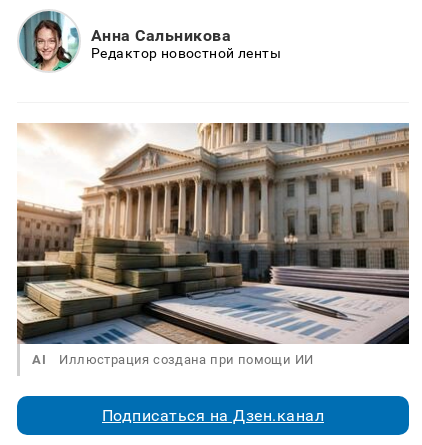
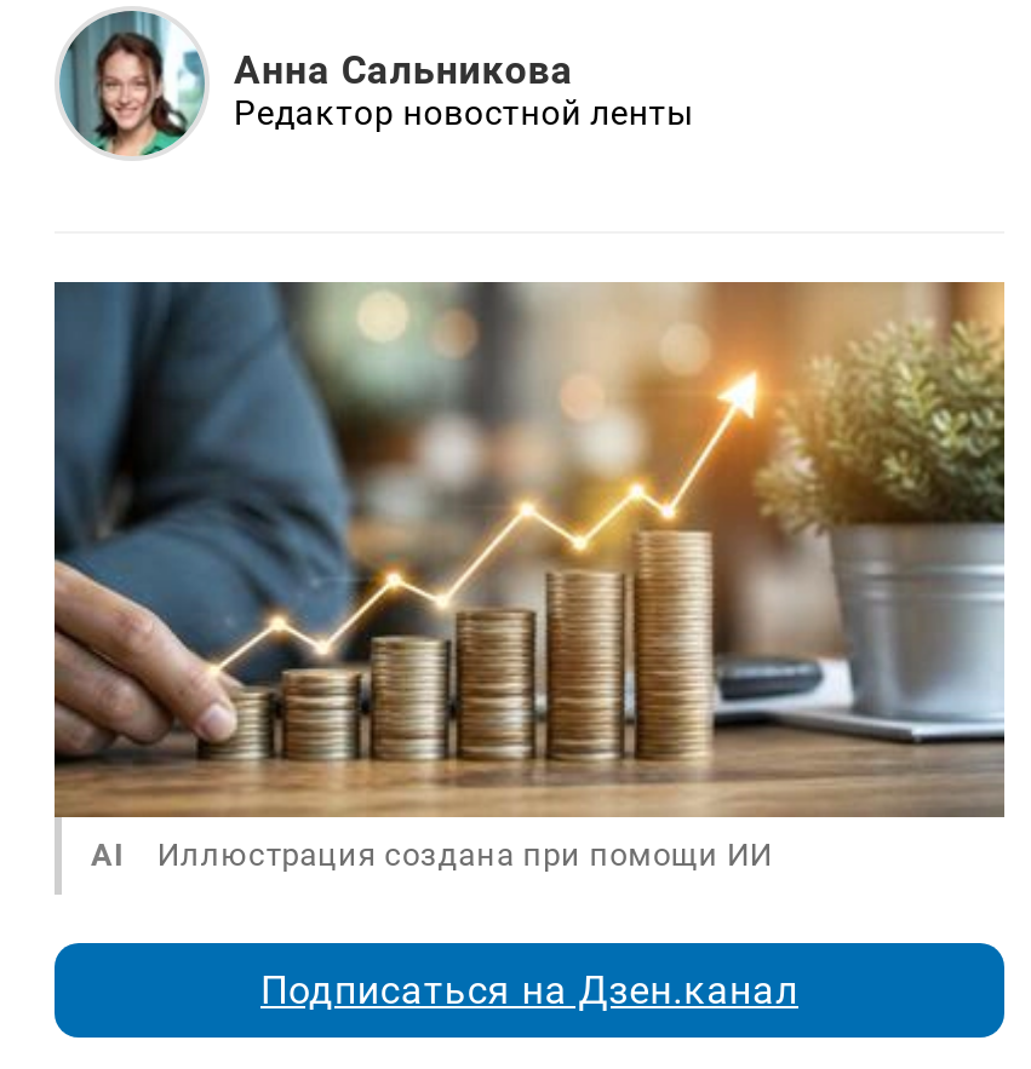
[16,122,410,345] [image] -> [52,280,1007,820] [image]

